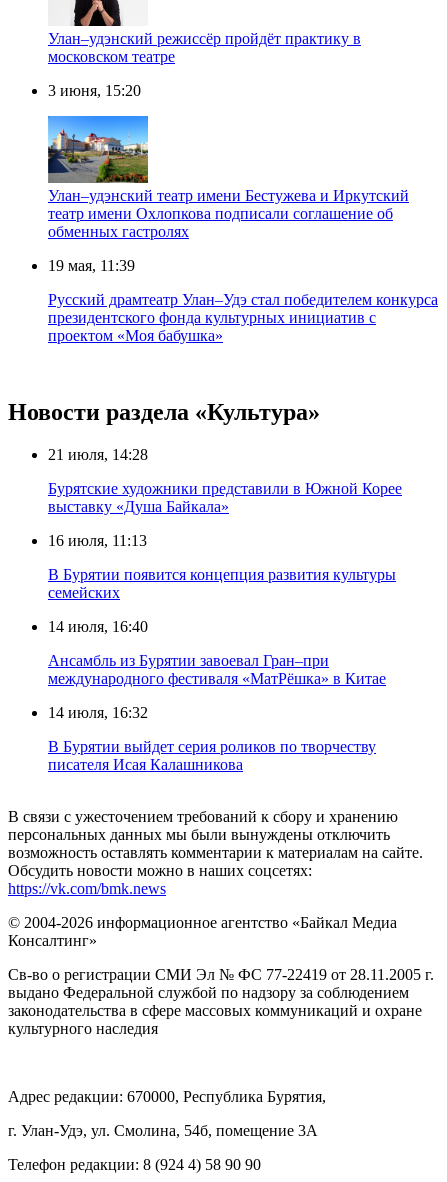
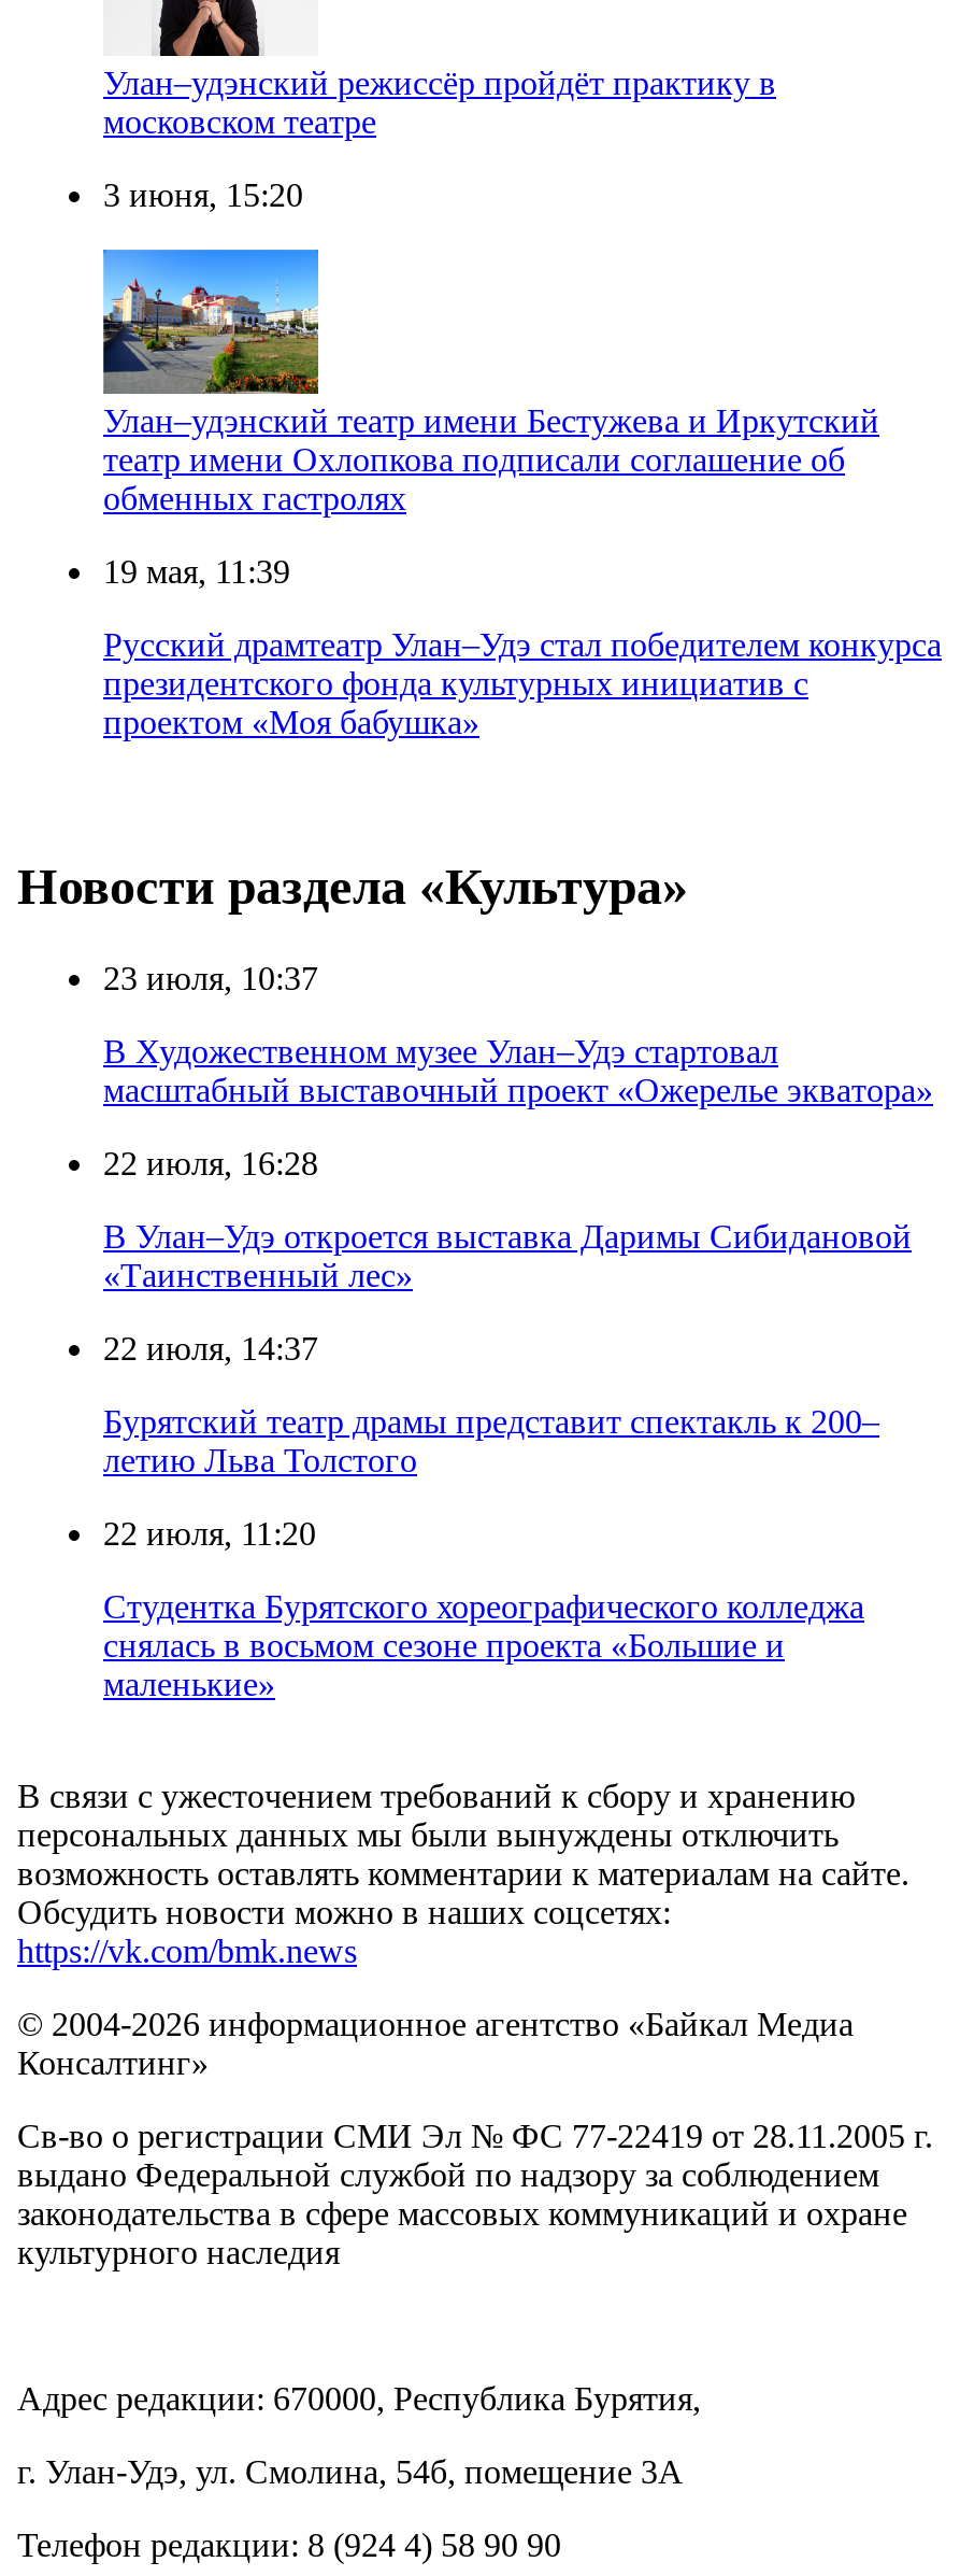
[48,446,148,463] 21 июля, 14:28 -> [103,959,318,996] 23 июля, 10:37
[48,480,402,515] Бурятские художники представили в Южной Корее | выставку «Душа Байкала» -> [103,1032,933,1108] В Художественном музее Улан–Удэ стартовал | масштабный выставочный проект «Ожерелье экватора»
[48,532,147,549] 16 июля, 11:13 -> [103,1144,318,1181] 22 июля, 16:28
[48,566,396,601] В Бурятии появится концепция развития культуры | семейских -> [103,1217,912,1293] В Улан–Удэ откроется выставка Даримы Сибидановой | «Таинственный лес»
[48,618,148,635] 14 июля, 16:40 -> [103,1329,318,1366] 22 июля, 14:37
[48,652,386,687] Ансамбль из Бурятии завоевал Гран–при | международного фестиваля «МатРёшка» в Китае -> [103,1402,879,1478] Бурятский театр драмы представит спектакль к 200– | летию Льва Толстого
[48,704,148,721] 14 июля, 16:32 -> [103,1514,316,1551] 22 июля, 11:20
[48,738,376,773] В Бурятии выйдет серия роликов по творчеству | писателя Исая Калашникова -> [103,1588,864,1702] Студентка Бурятского хореографического колледжа | снялась в восьмом сезоне проекта «Большие и | маленькие»

